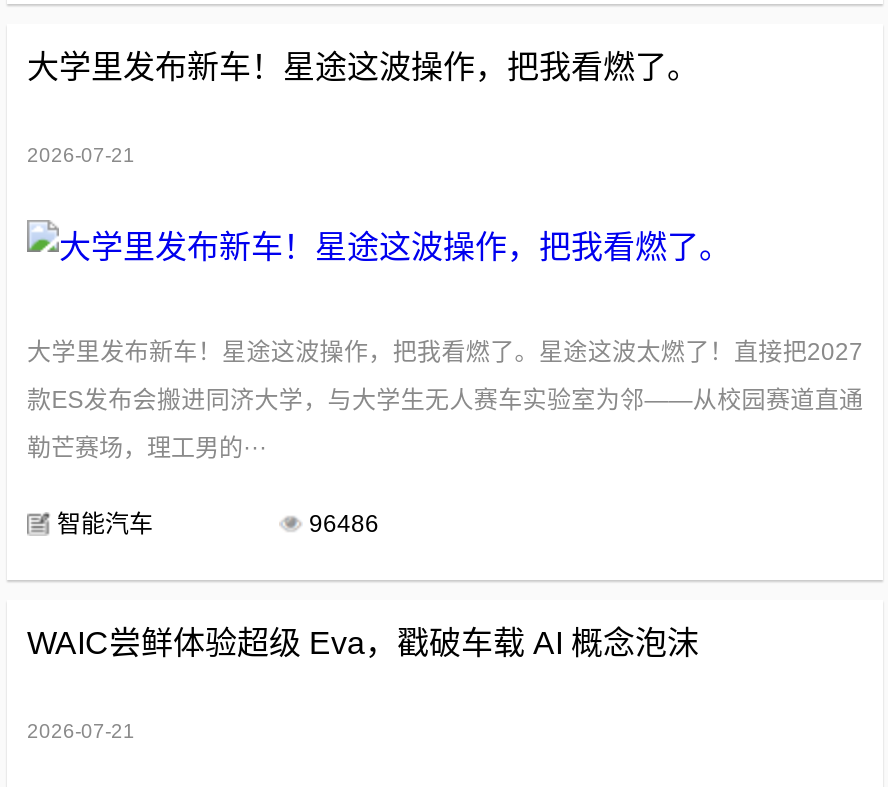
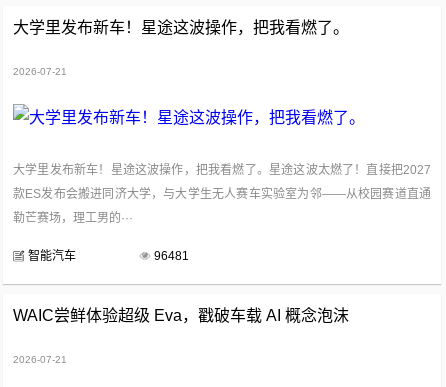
[309,510,379,538] 96486 -> [154,249,189,263] 96481

